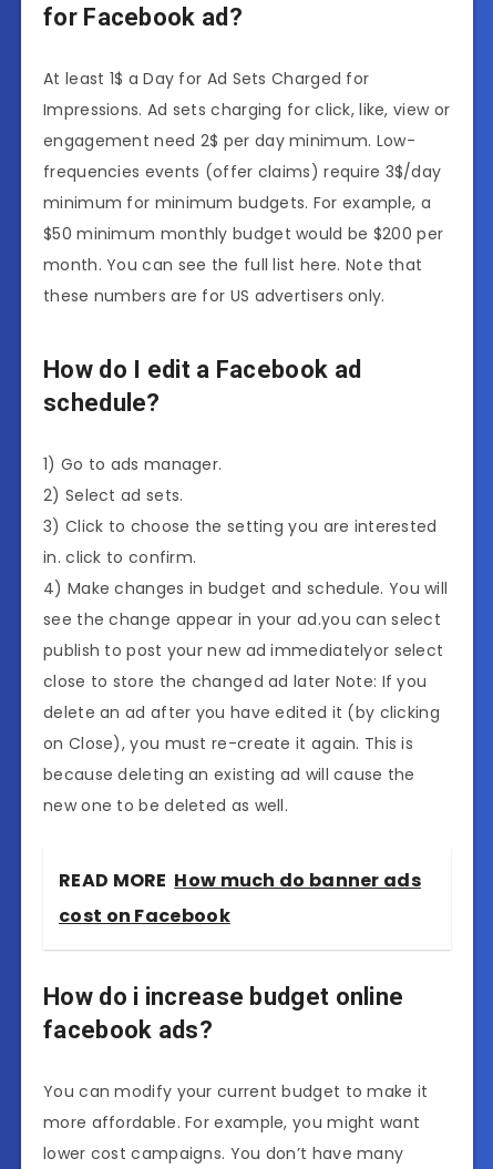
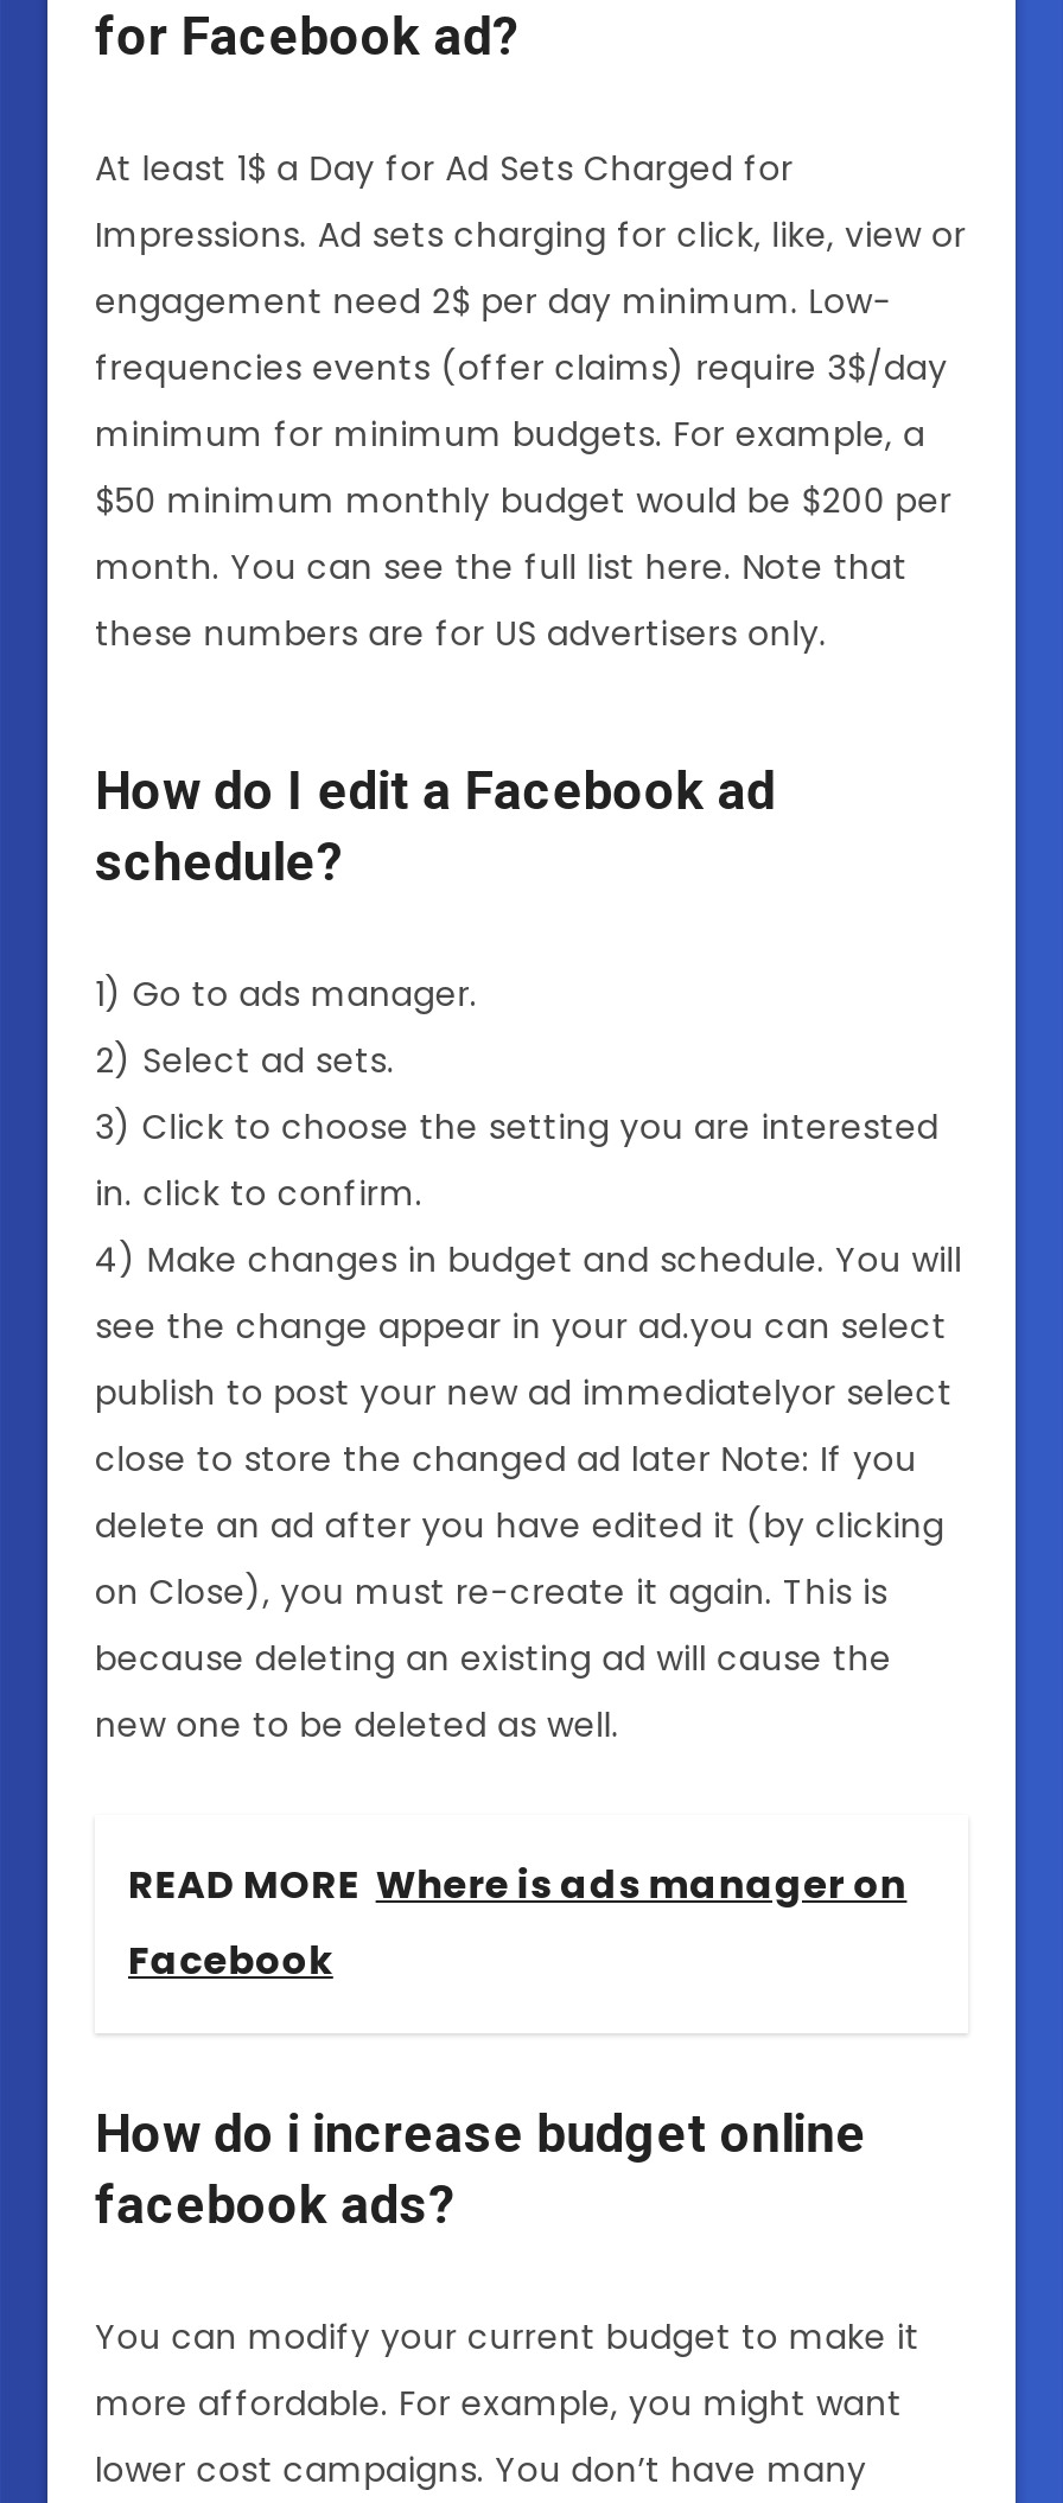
[59,867,421,928] READ MORE How much do banner ads | cost on Facebook -> [128,1857,907,1987] READ MORE Where is ads manager on | Facebook

